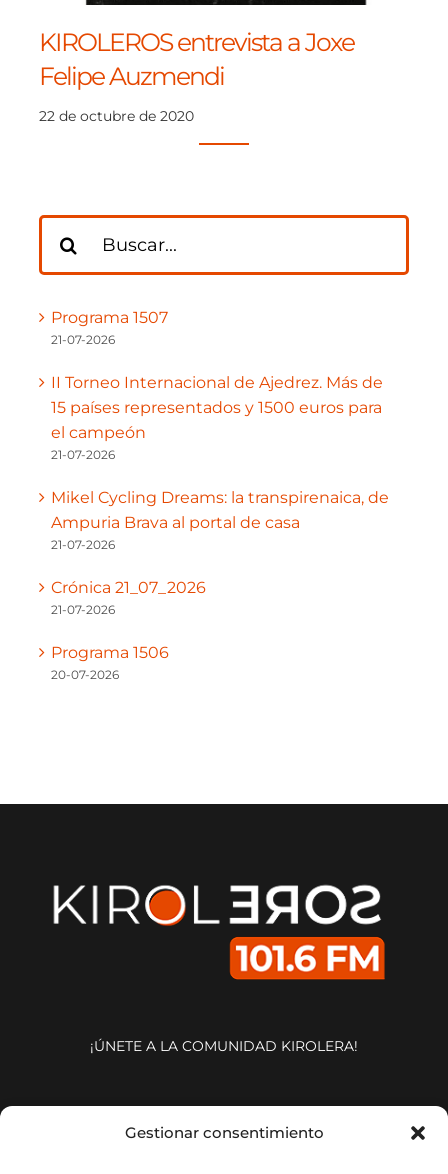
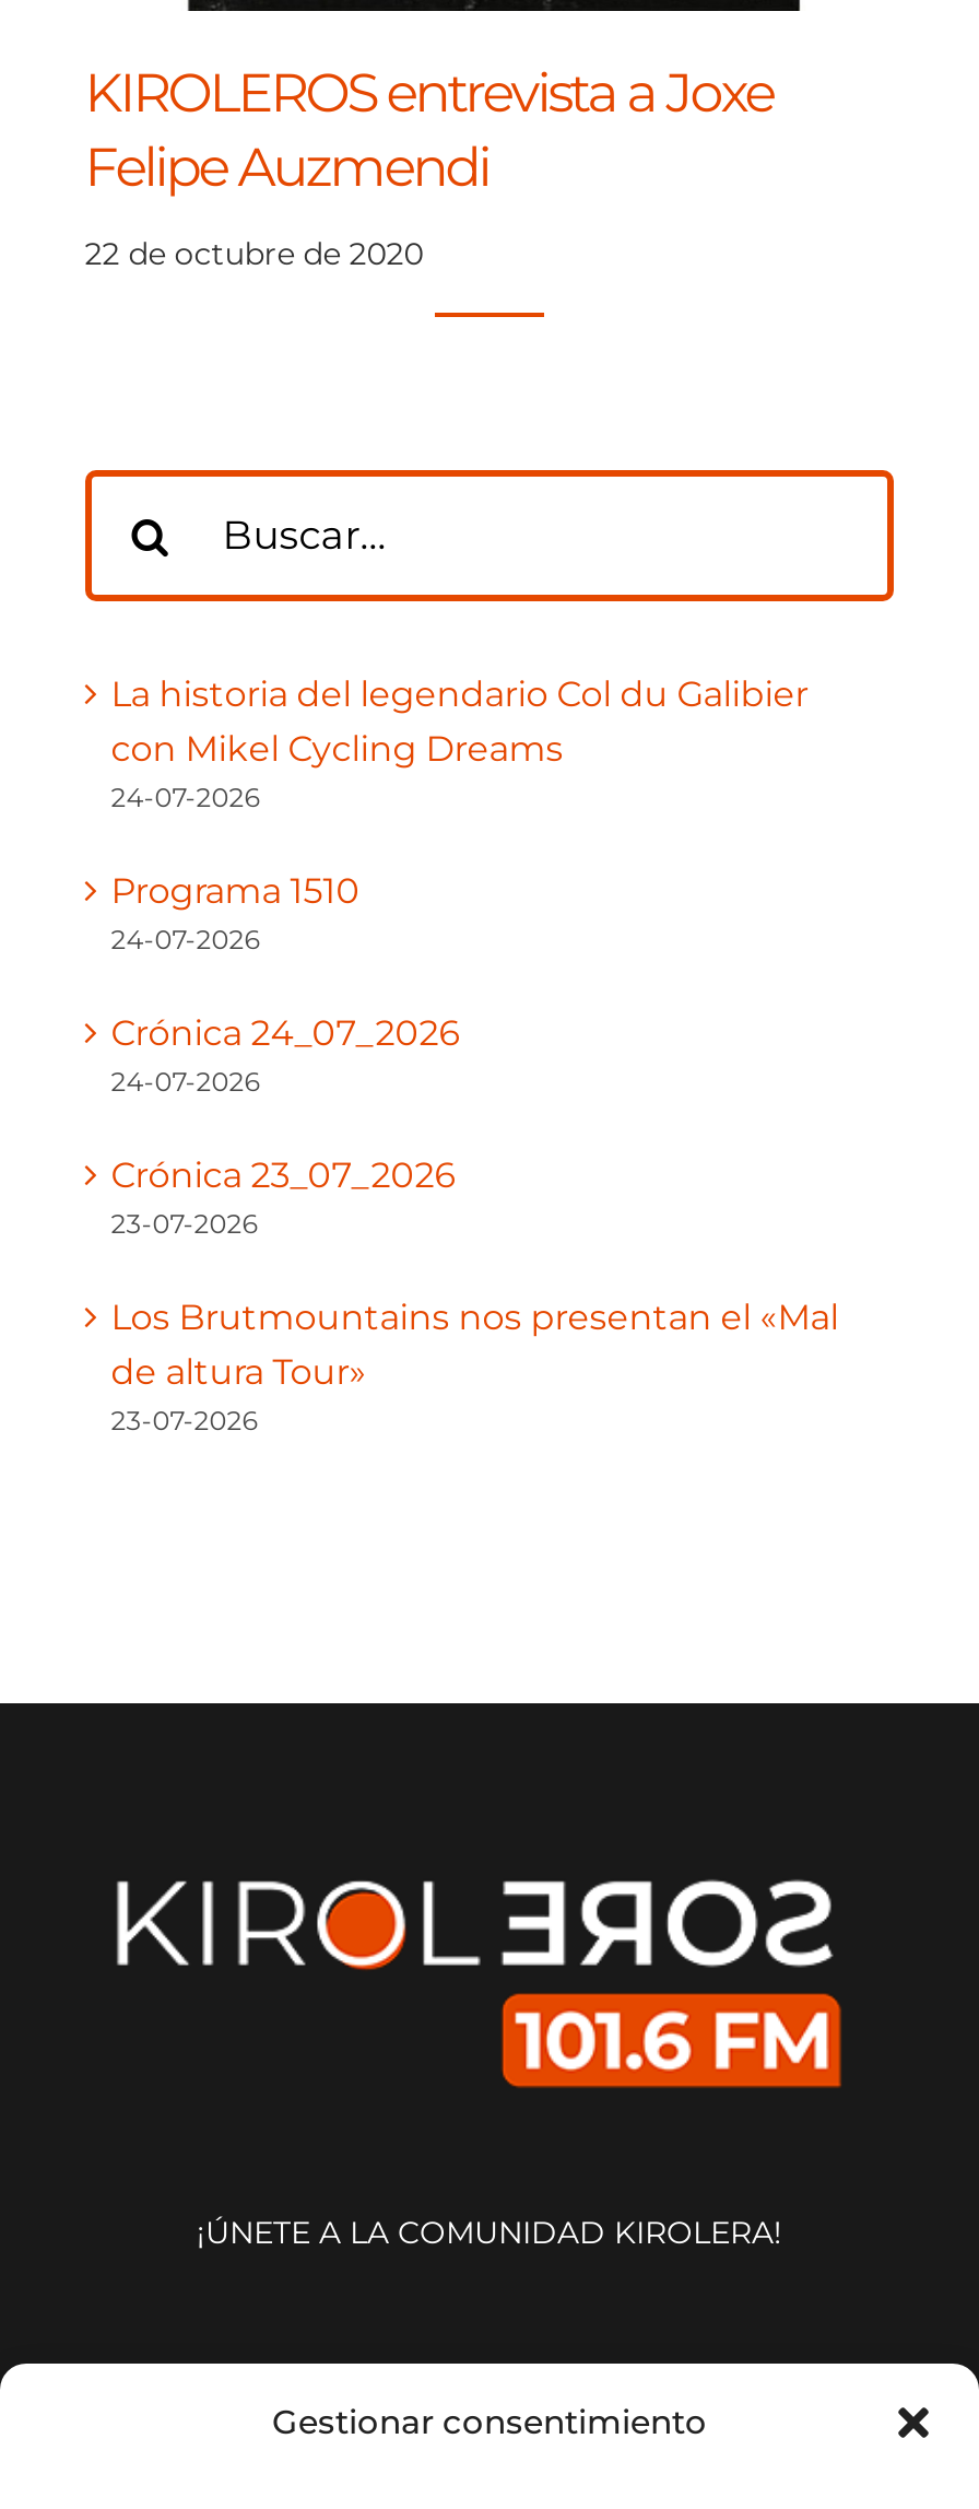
[51,308,168,347] Programa 1507 | 21-07-2026 -> [111,674,808,814] La historia del legendario Col du Galibier | con Mikel Cycling Dreams | 24-07-2026
[51,373,383,462] II Torneo Internacional de Ajedrez. Más de | 15 países representados y 1500 euros para | el campeón | 21-07-2026 -> [111,871,360,956] Programa 1510 | 24-07-2026
[51,488,389,552] Mikel Cycling Dreams: la transpirenaica, de | Ampuria Brava al portal de casa | 21-07-2026 -> [111,1013,461,1098] Crónica 24_07_2026 | 24-07-2026
[51,578,206,617] Crónica 21_07_2026 | 21-07-2026 -> [111,1155,456,1240] Crónica 23_07_2026 | 23-07-2026
[51,643,169,682] Programa 1506 | 20-07-2026 -> [111,1297,839,1437] Los Brutmountains nos presentan el «Mal | de altura Tour» | 23-07-2026

